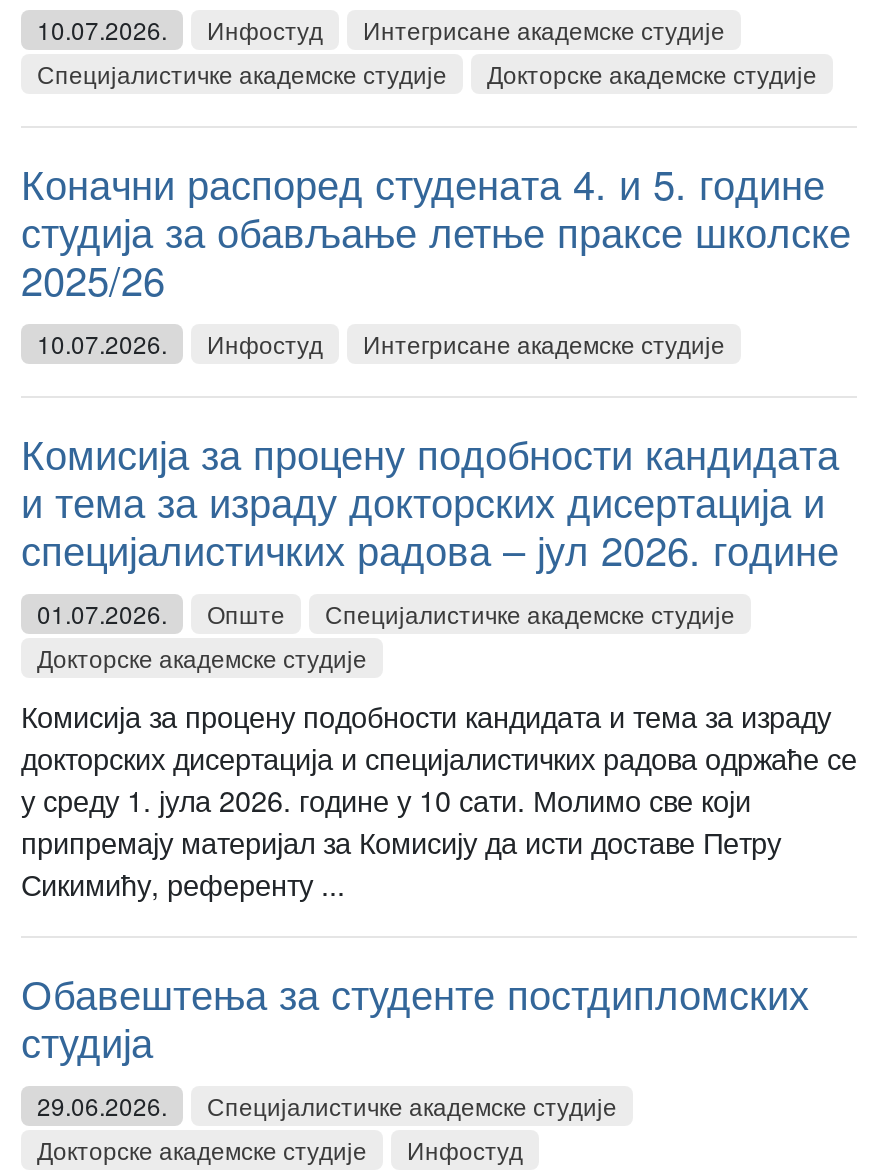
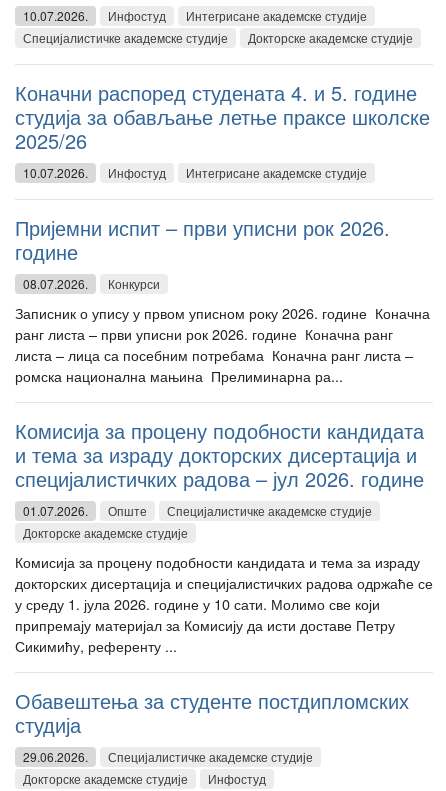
none -> [15,213,430,386] Пријемни испит – први уписни рок 2026. | године | 08.07.2026. | Конкурси | Записник о упису у првом уписном року 2026. године Коначна | ранг листа – први уписни рок 2026. године Коначна ранг | листа – лица са посебним потребама Коначна ранг листа – | ромска национална мањина Прелиминарна ра...

